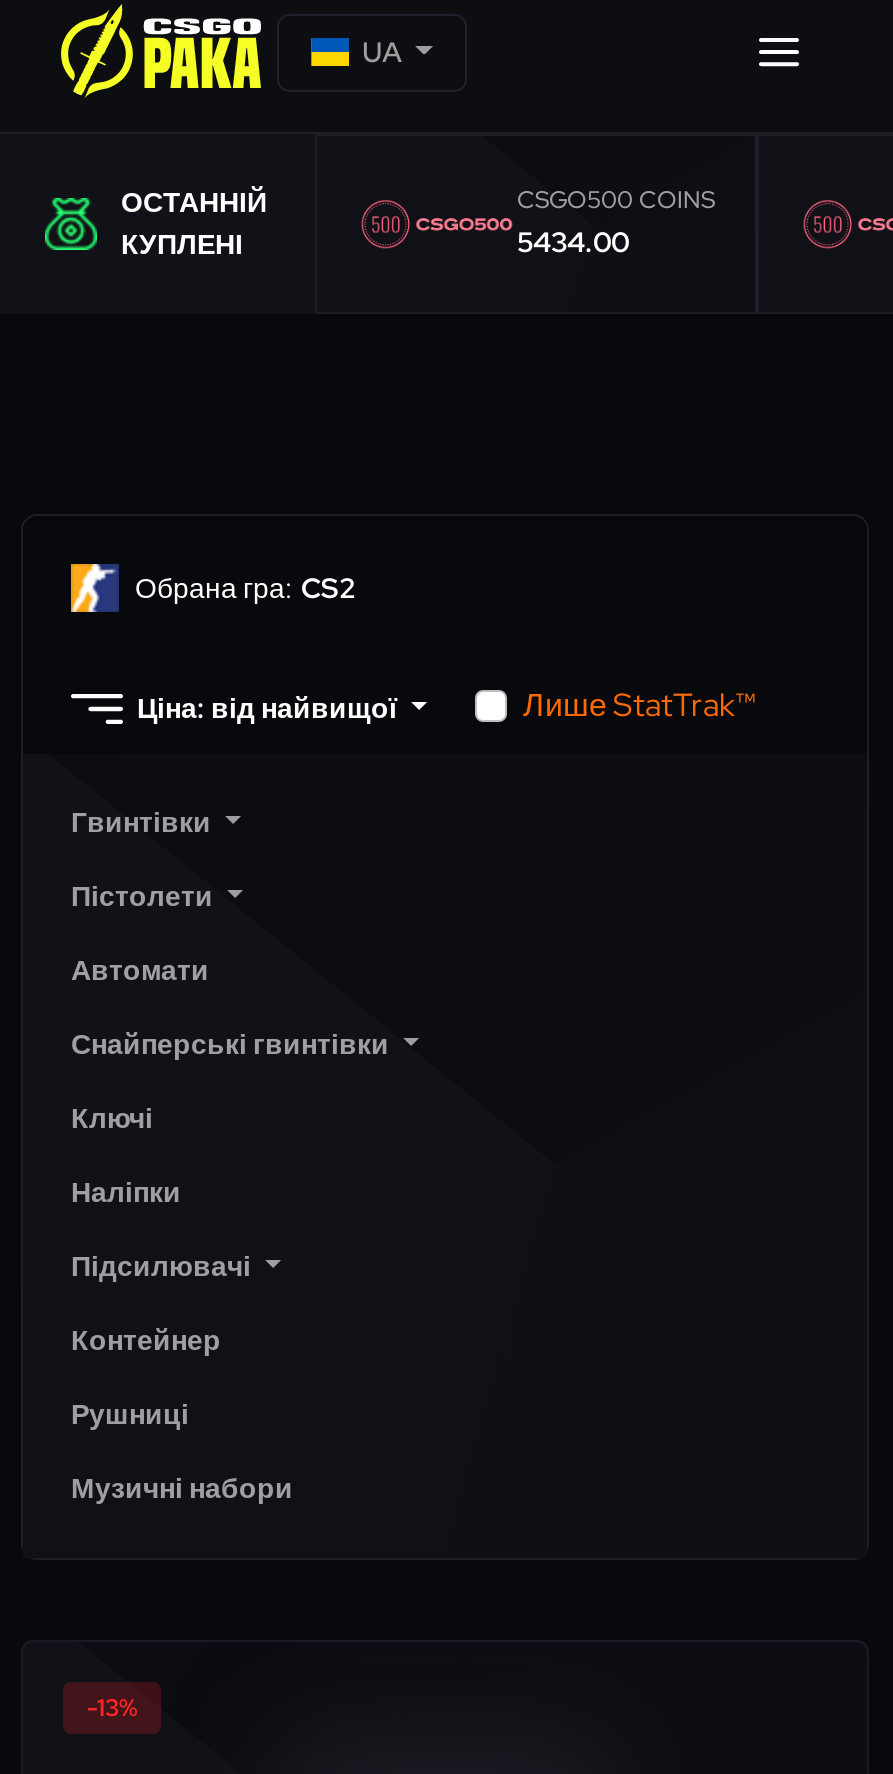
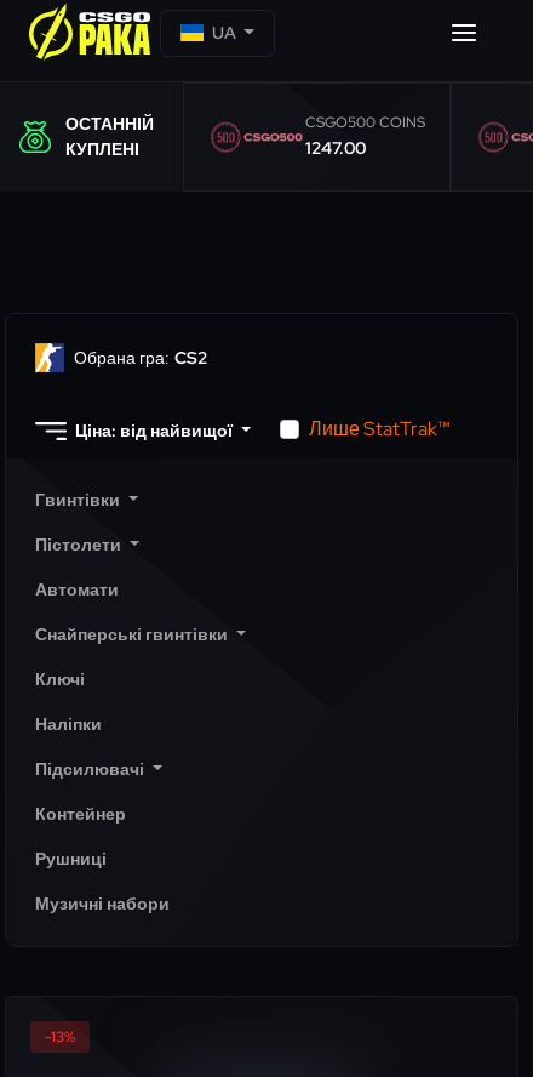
[517,225,629,261] 5434.00 -> [305,138,366,159] 1247.00

